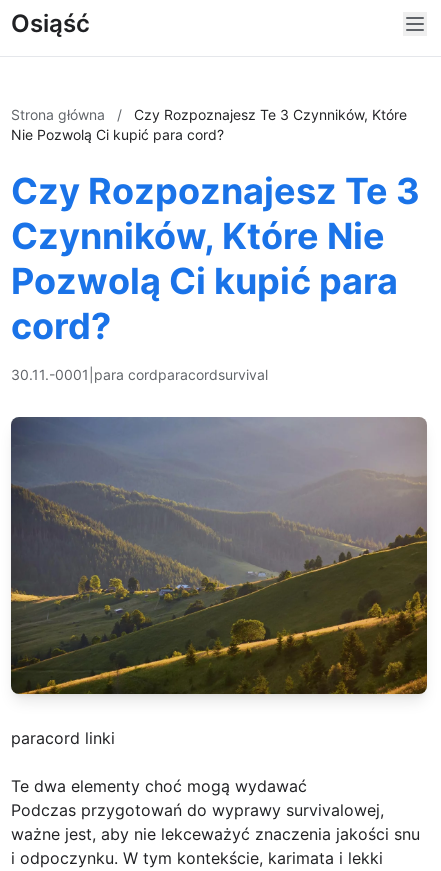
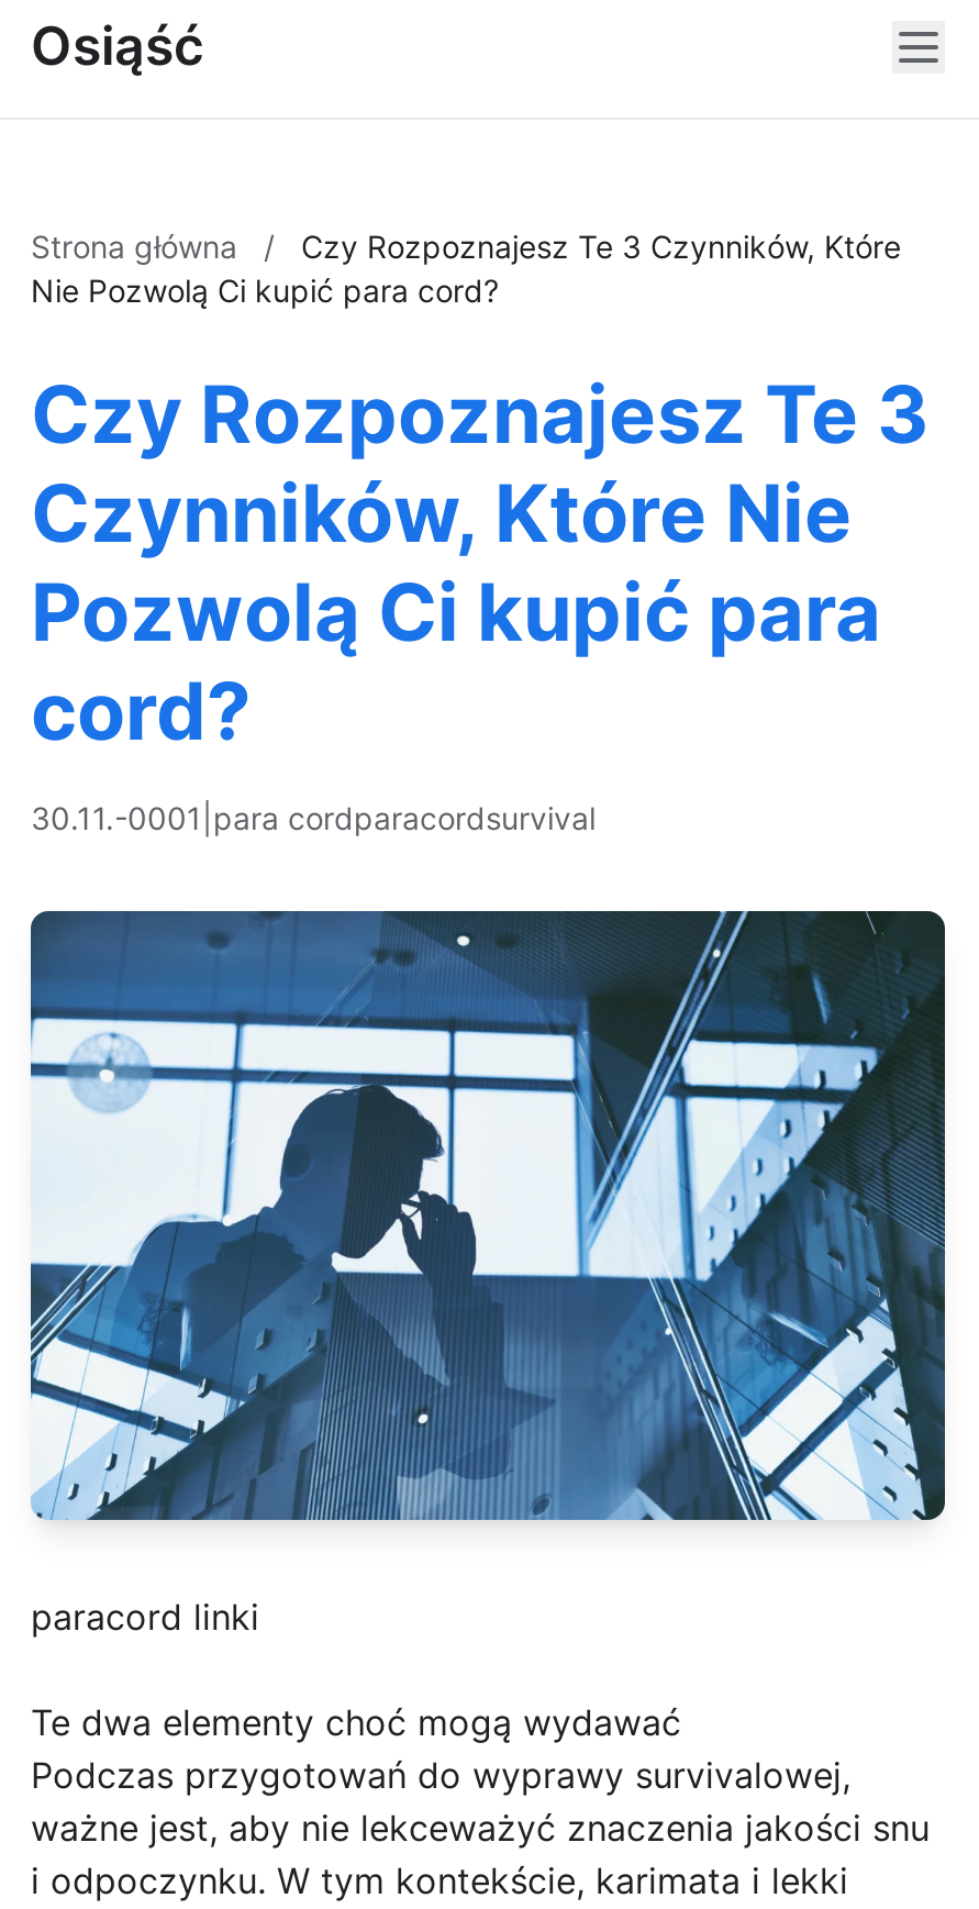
[10,417,428,695] [image] -> [29,911,947,1522] [image]

